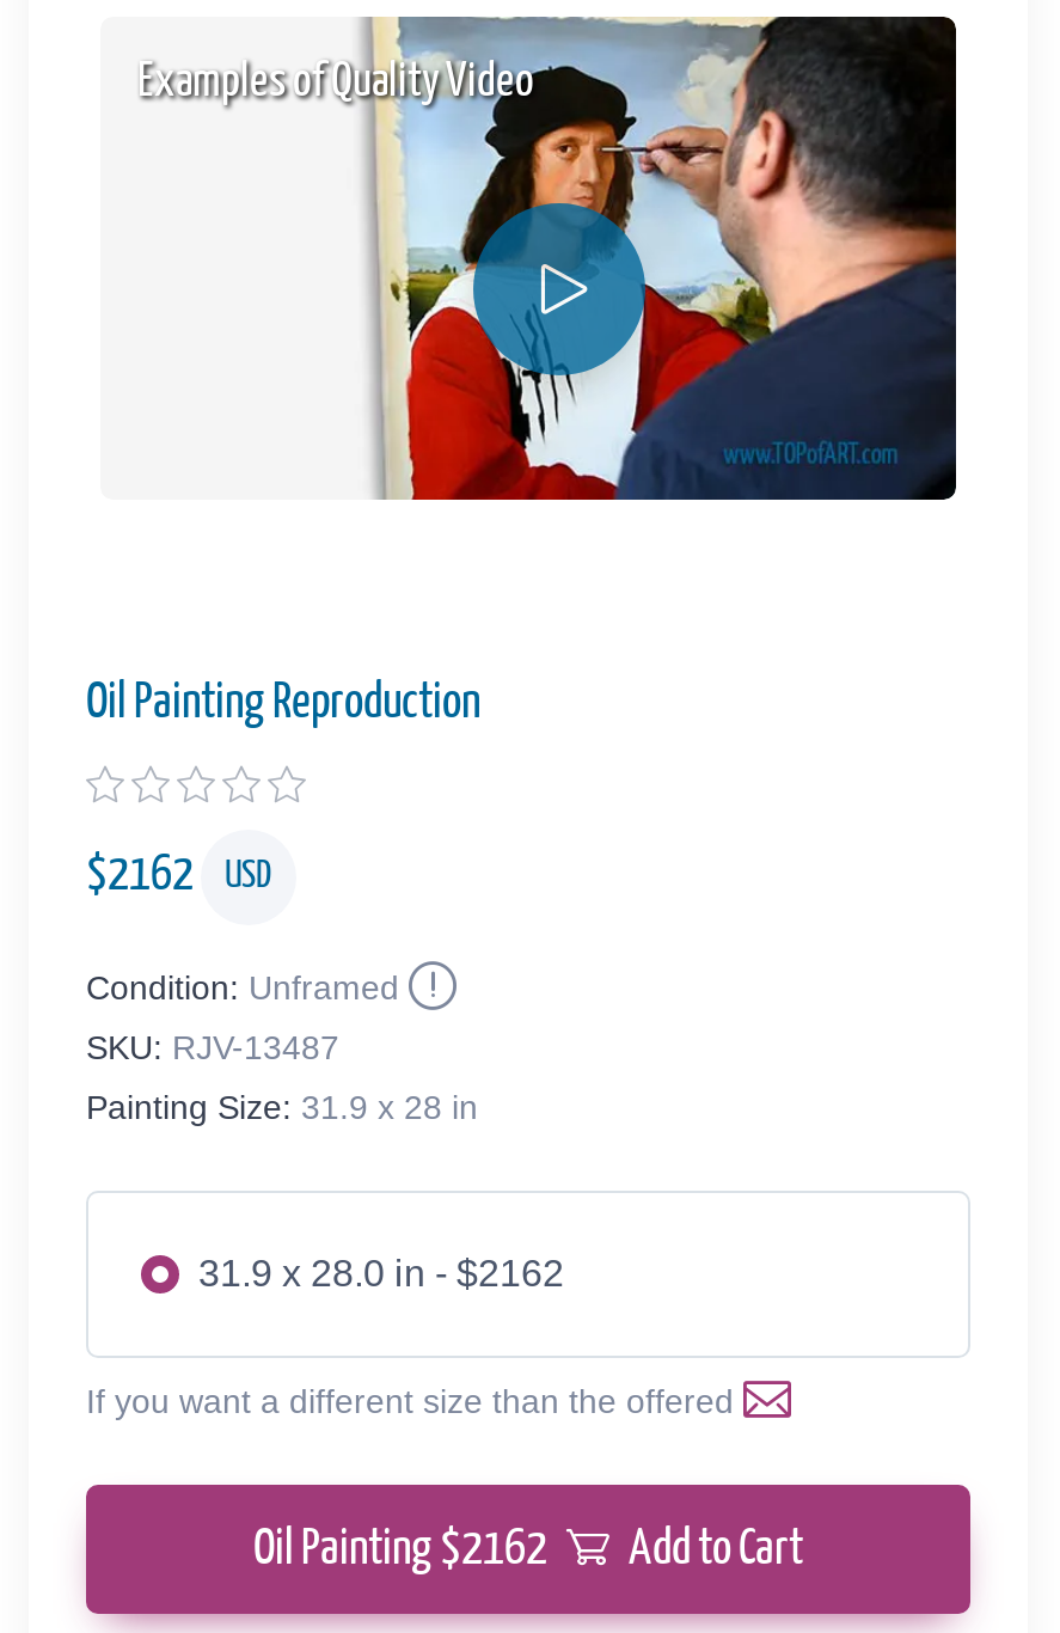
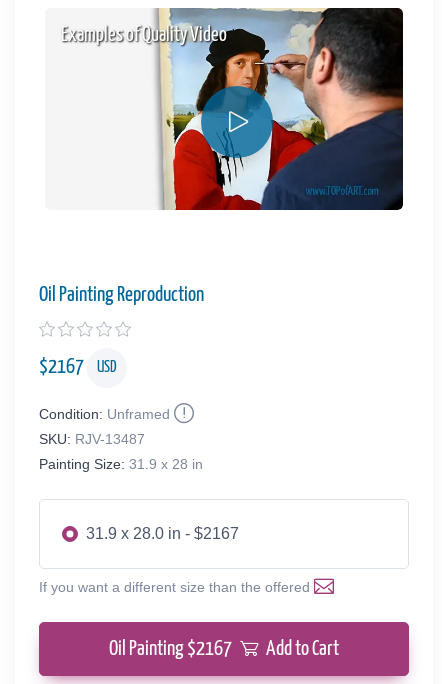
[86,851,272,899] $2162 USD -> [39,357,117,377] $2167 USD
[198,1252,564,1293] 31.9 x 28.0 in - $2162 -> [86,525,239,542] 31.9 x 28.0 in - $2167
[253,1524,803,1572] Oil Painting $2162 Add to Cart -> [109,639,339,659] Oil Painting $2167 Add to Cart

